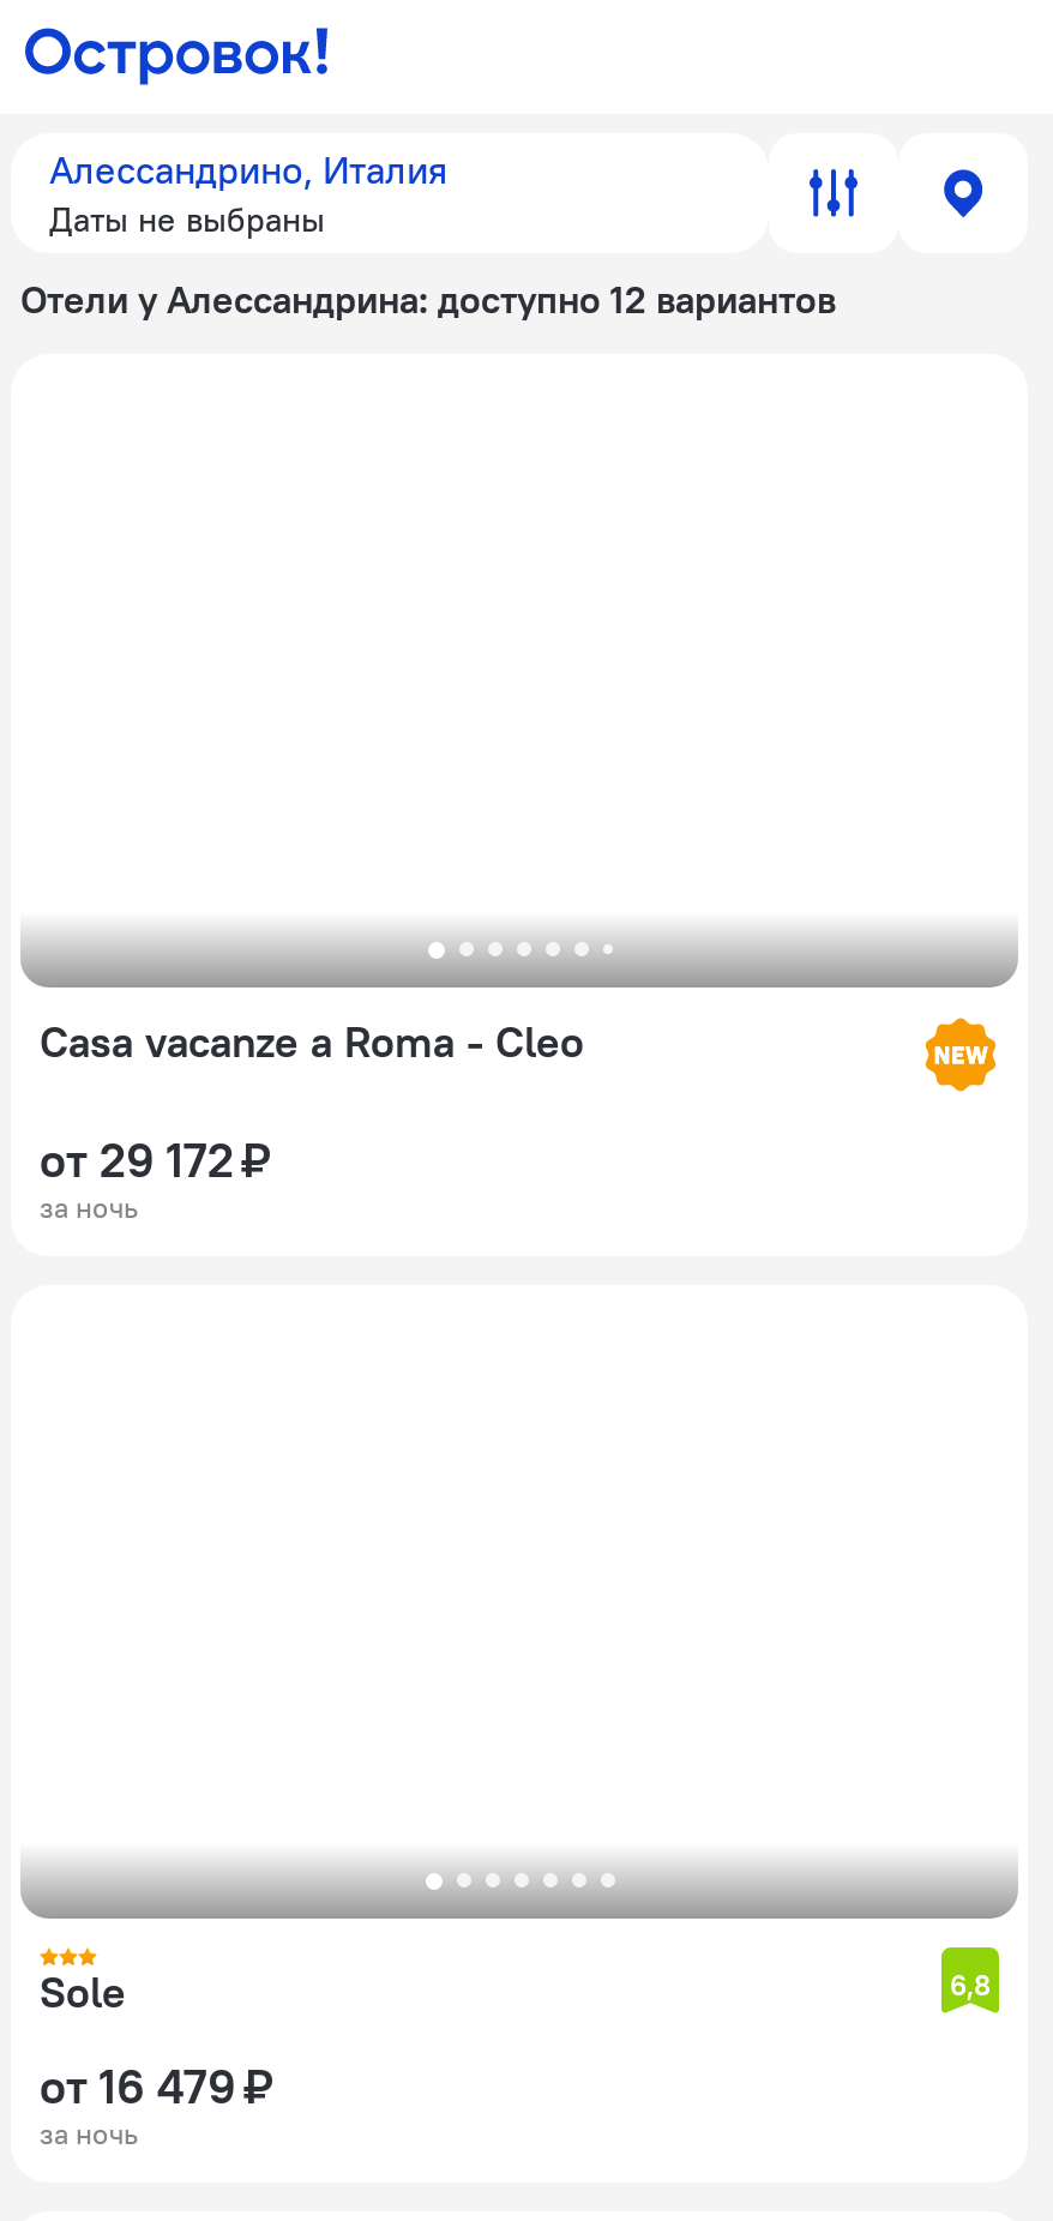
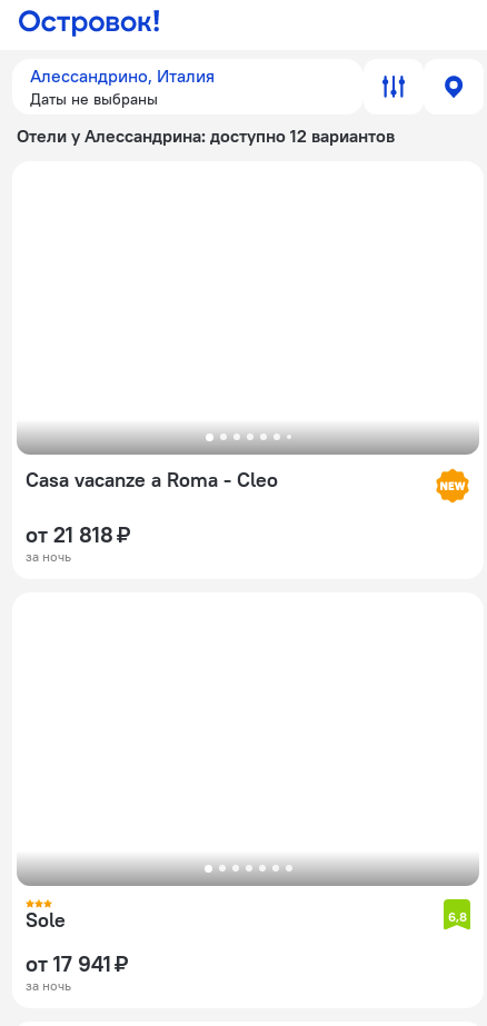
[40,1129,270,1189] от 29 172 ₽ -> [26,520,130,548] от 21 818 ₽
[40,2055,272,2115] от 16 479 ₽ -> [26,949,128,977] от 17 941 ₽

